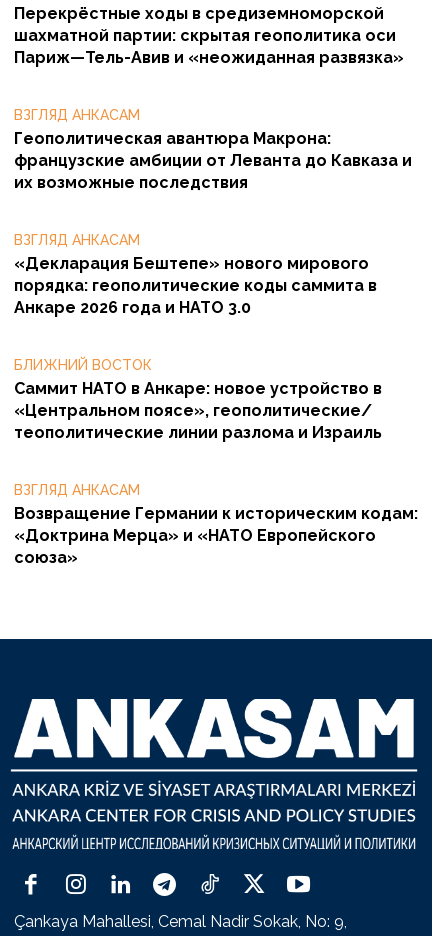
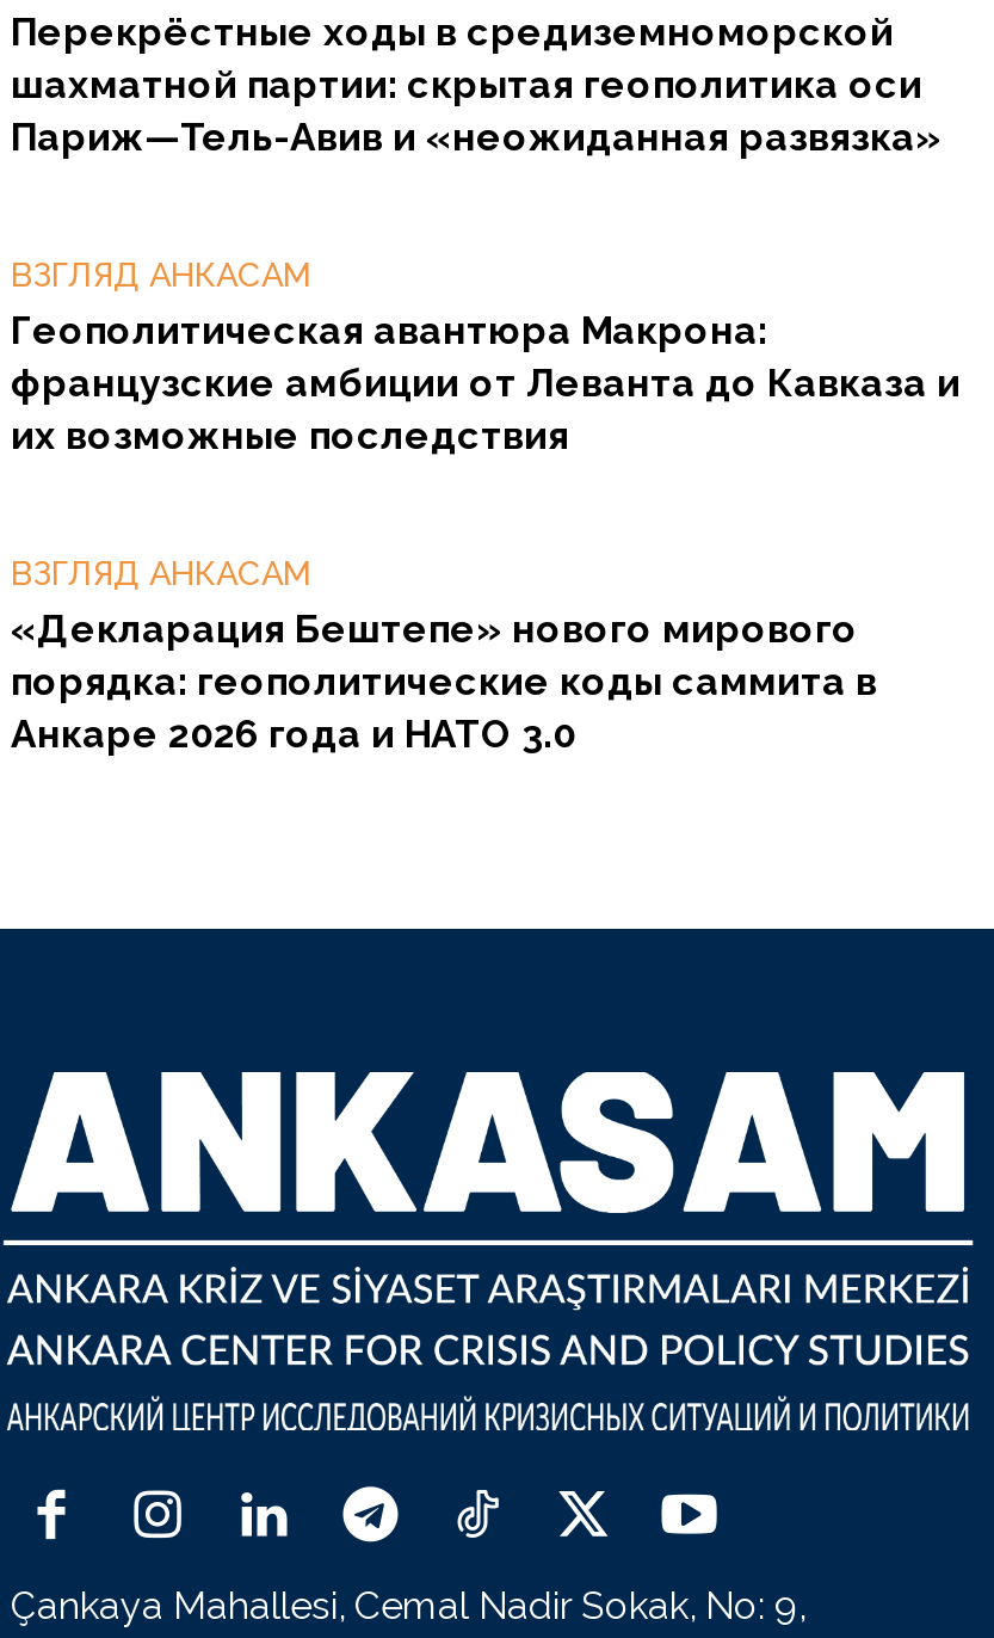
[14,357,418,567] БЛИЖНИЙ ВОСТОК | Саммит НАТО в Анкаре: новое устройство в | «Центральном поясе», геополитические/ | теополитические линии разлома и Израиль | ВЗГЛЯД АНКАСАМ | Возвращение Германии к историческим кодам: | «Доктрина Мерца» и «НАТО Европейского | союза» -> none

